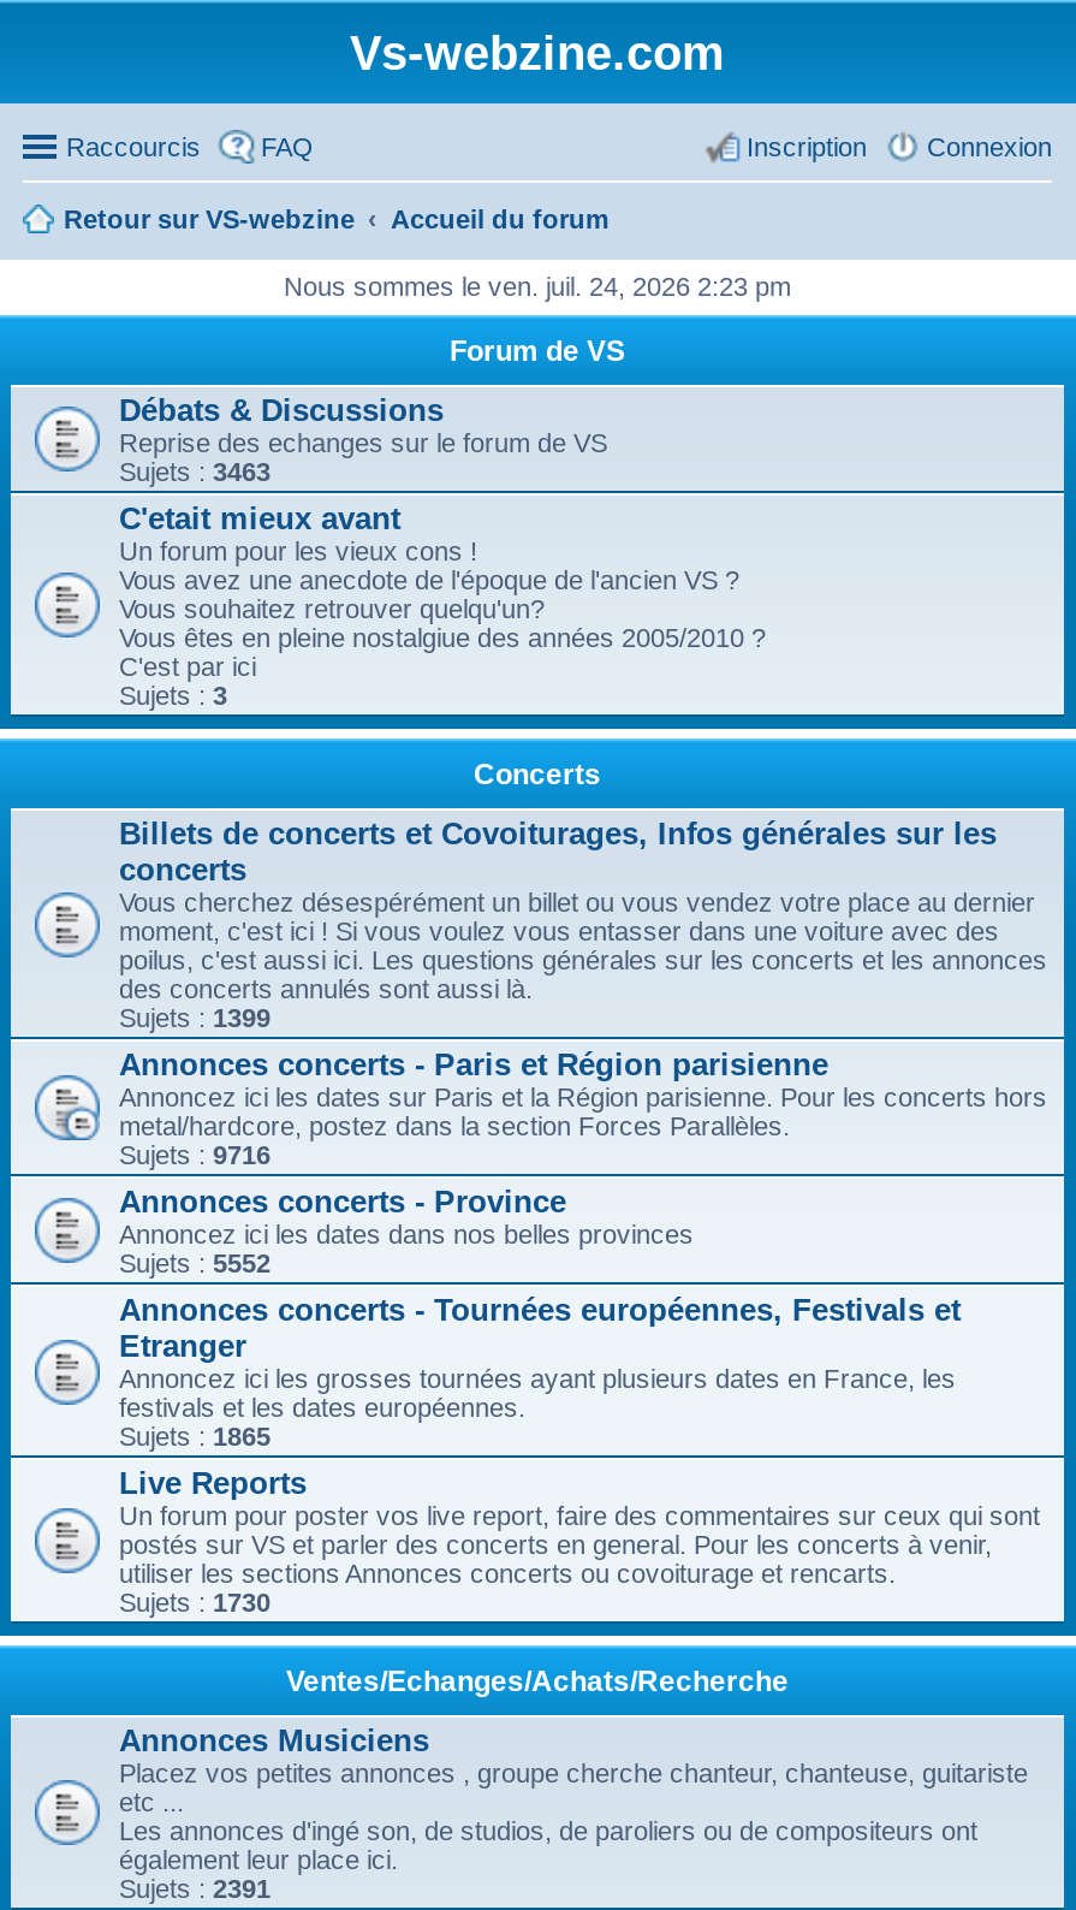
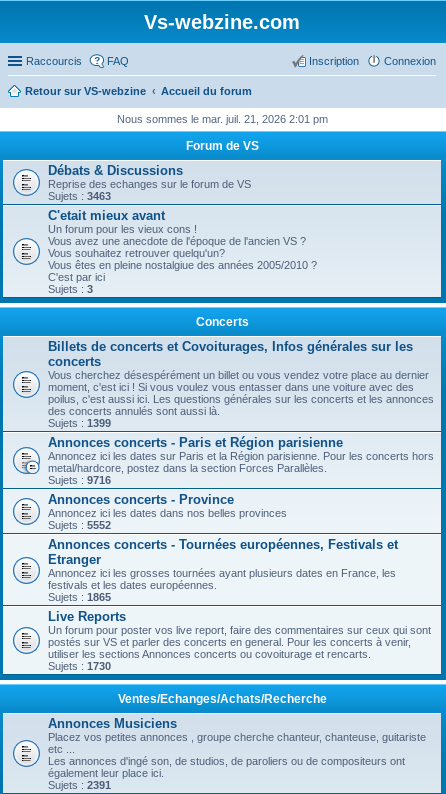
[284,272,791,301] Nous sommes le ven. juil. 24, 2026 2:23 pm -> [116,113,327,125] Nous sommes le mar. juil. 21, 2026 2:01 pm

